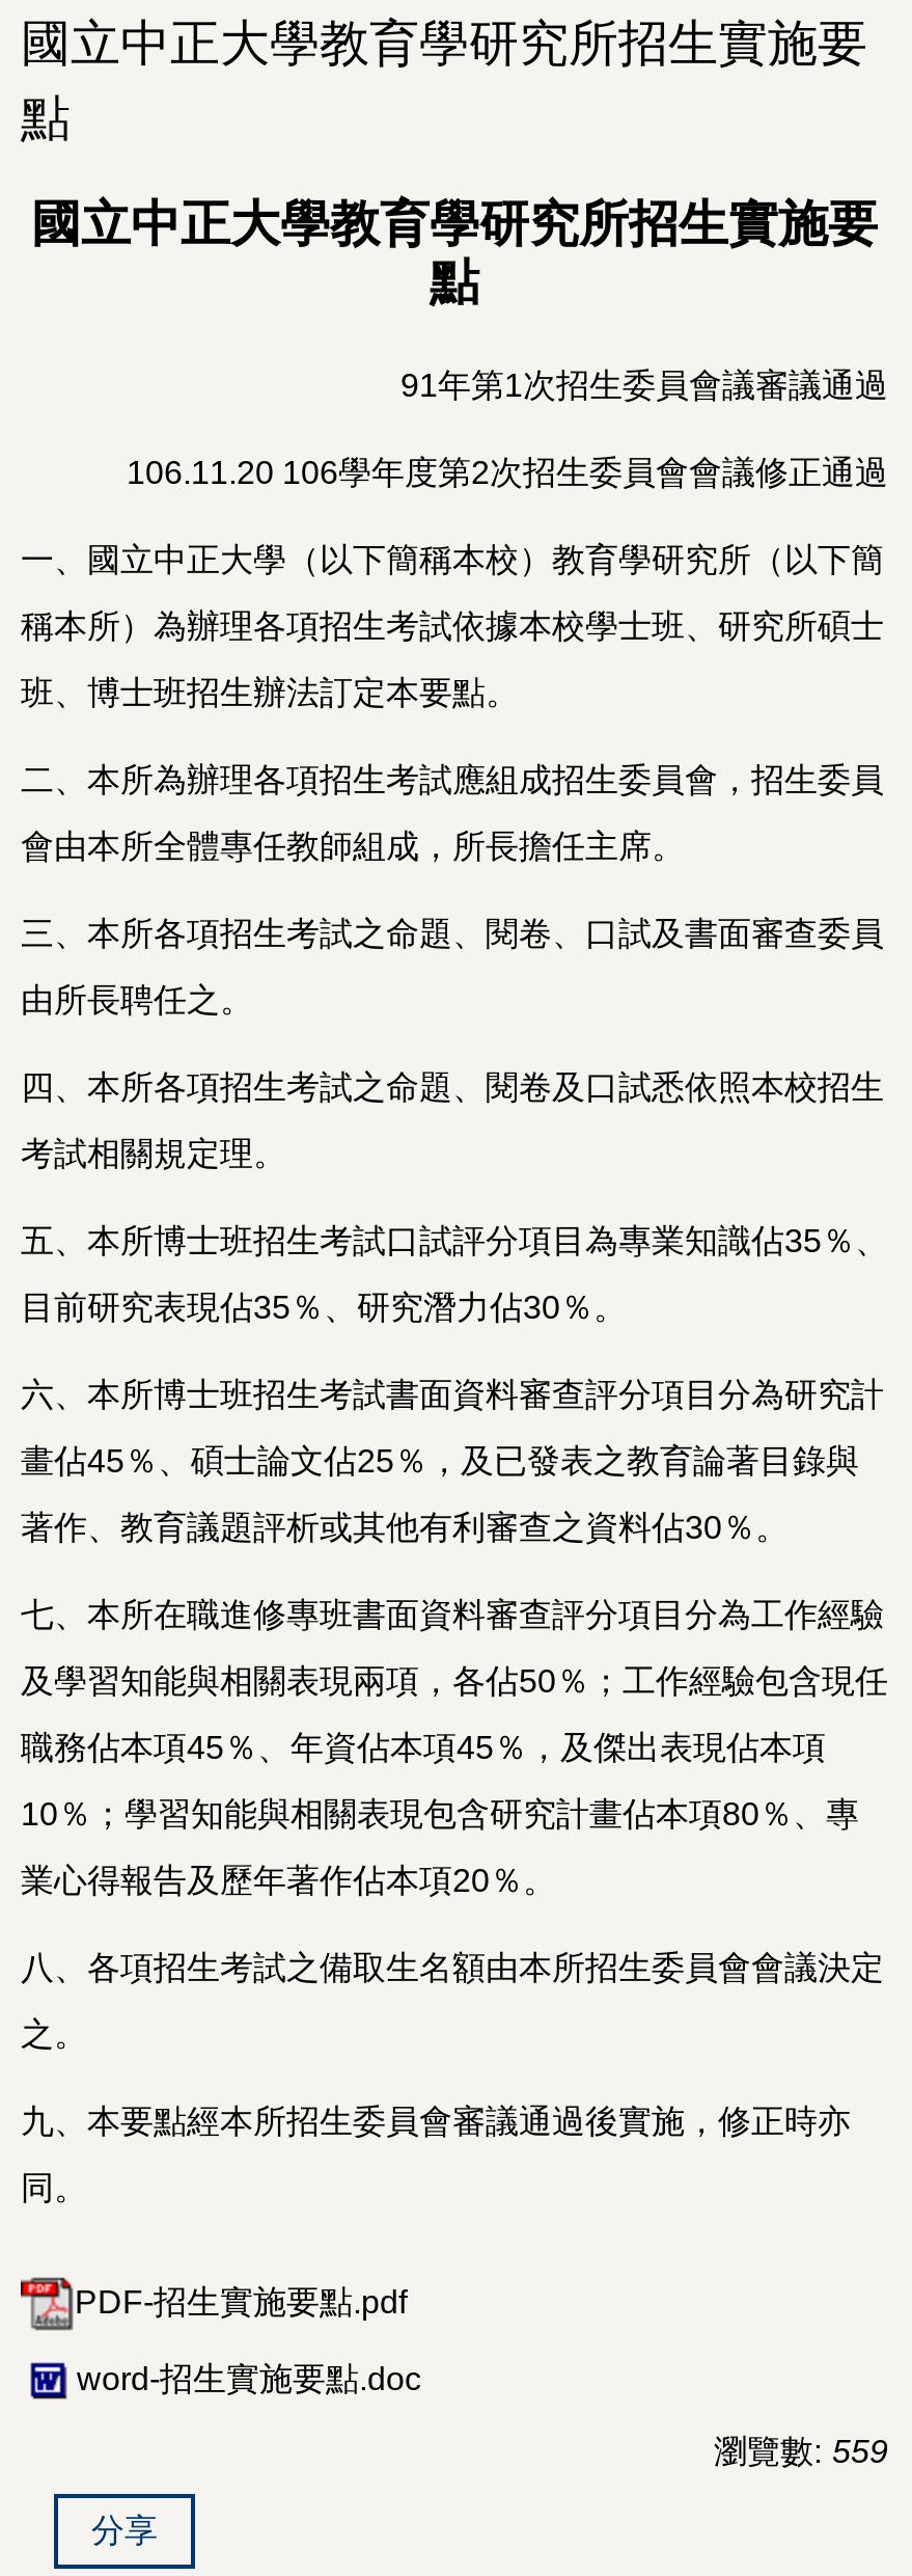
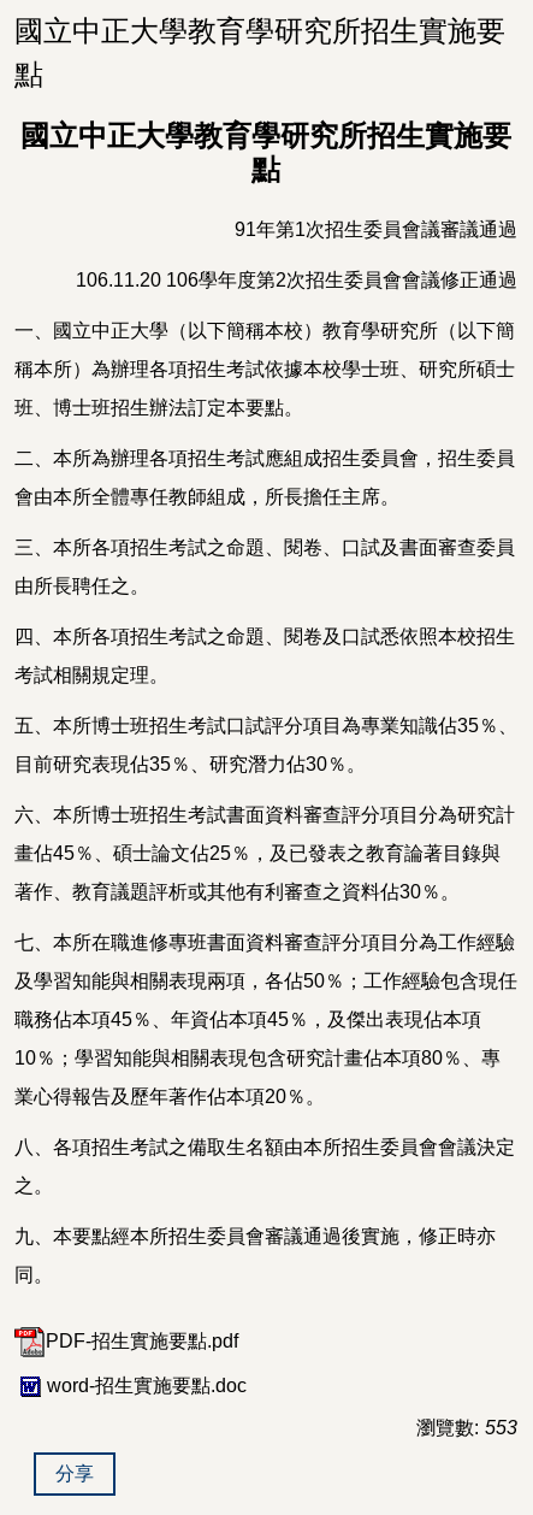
[714,2435,888,2470] 瀏覽數: 559 -> [416,1418,517,1438] 瀏覽數: 553

